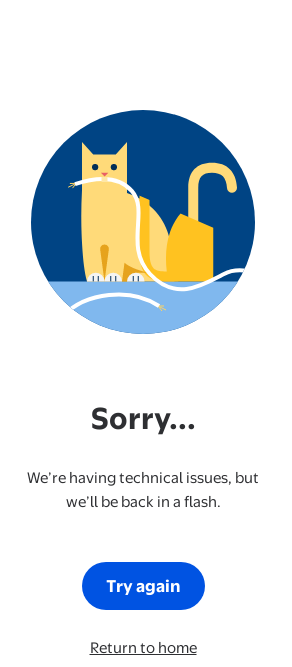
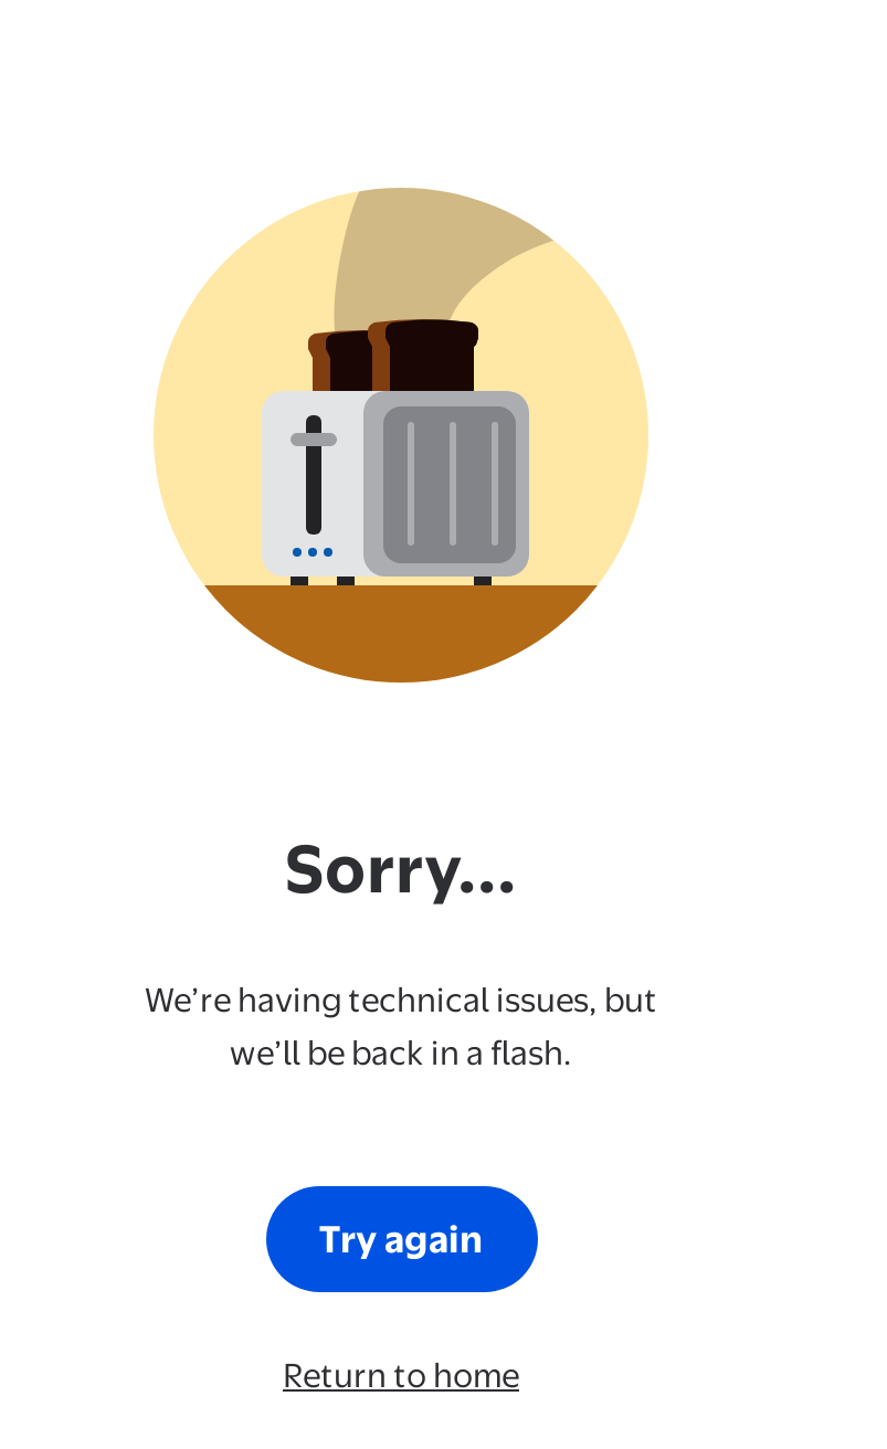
[30,109,256,335] [image] -> [154,188,648,685] [image]

